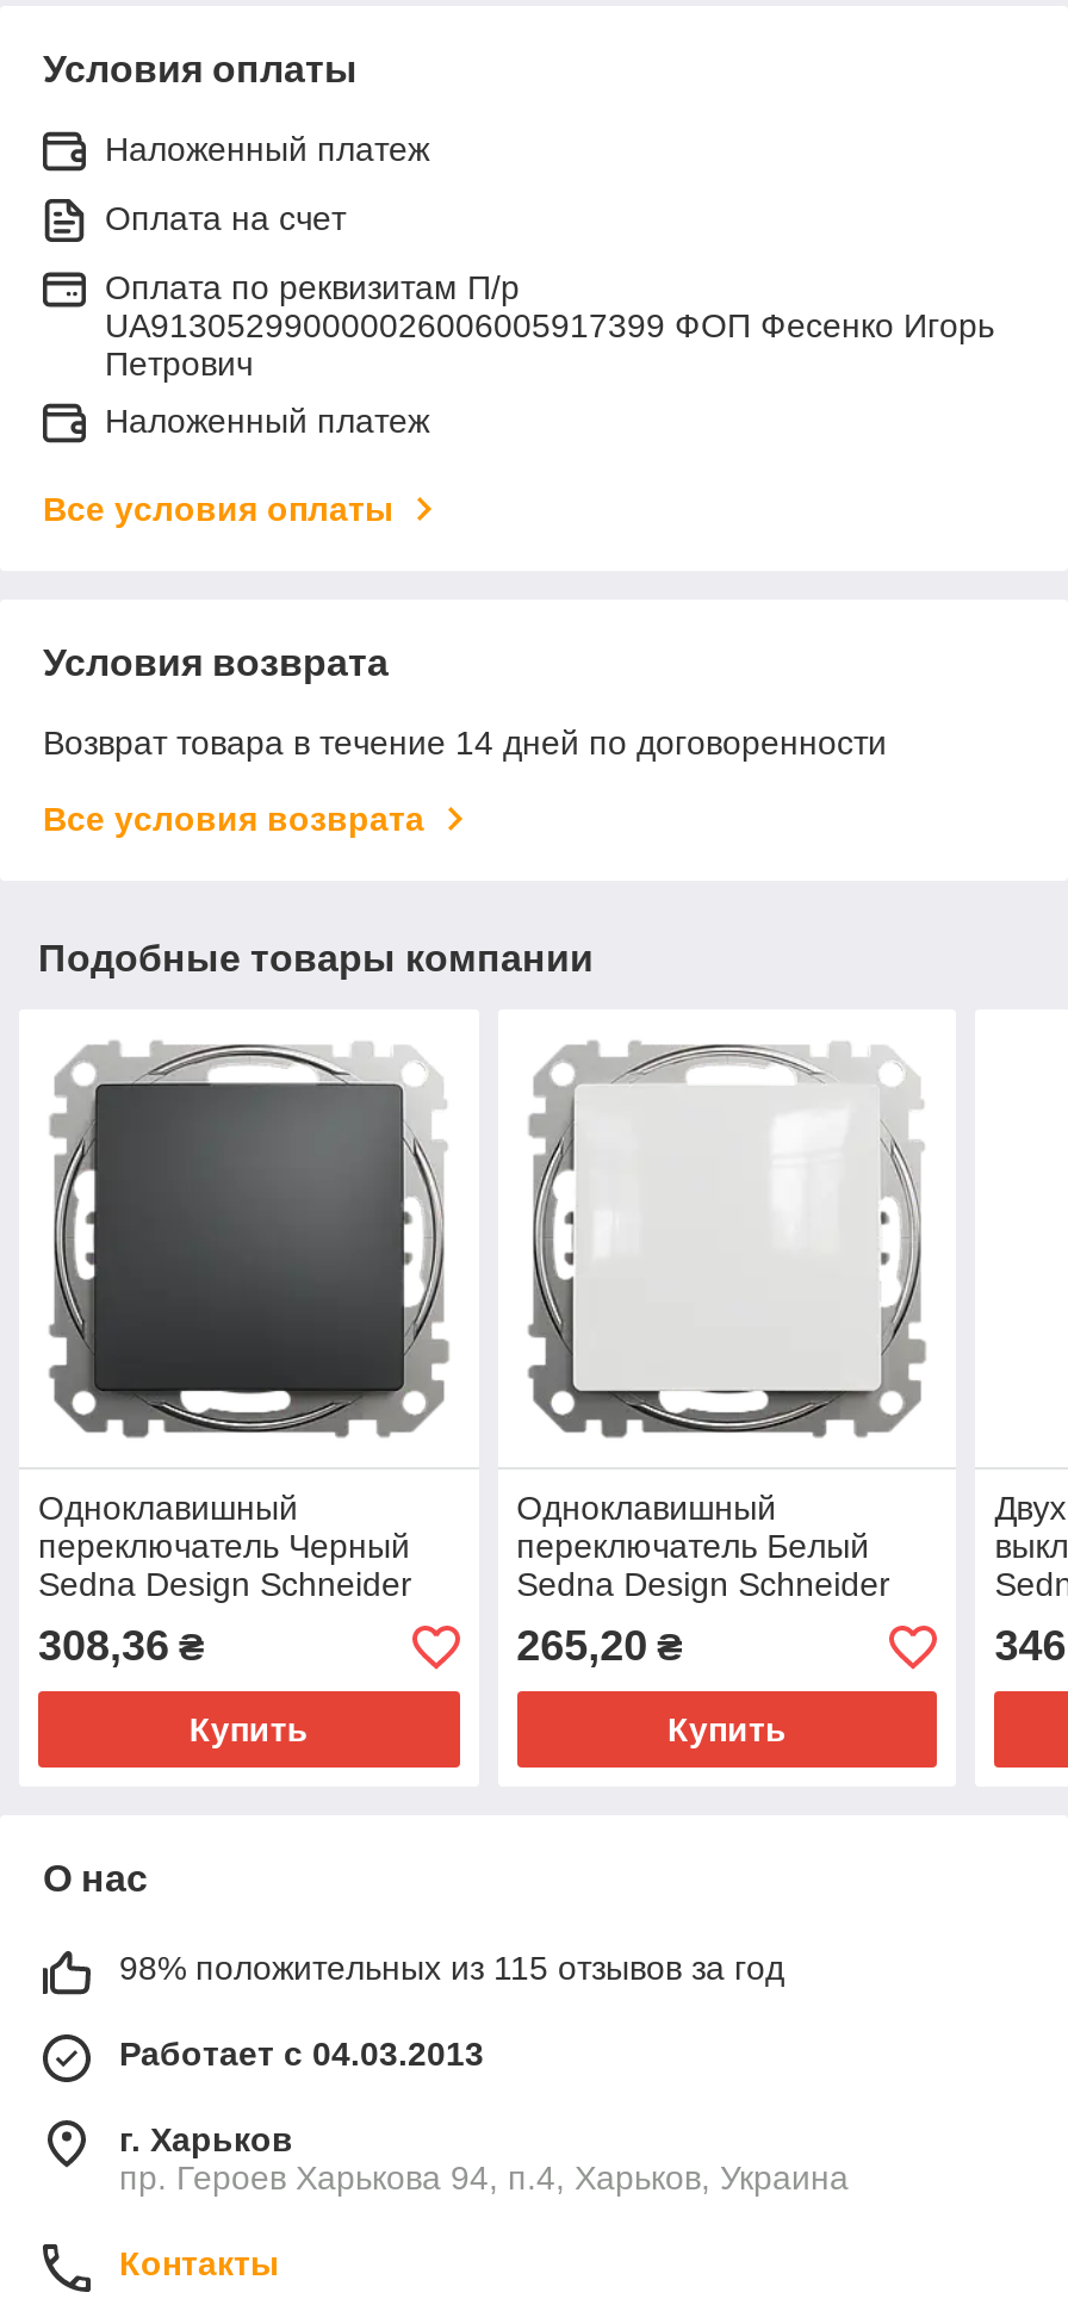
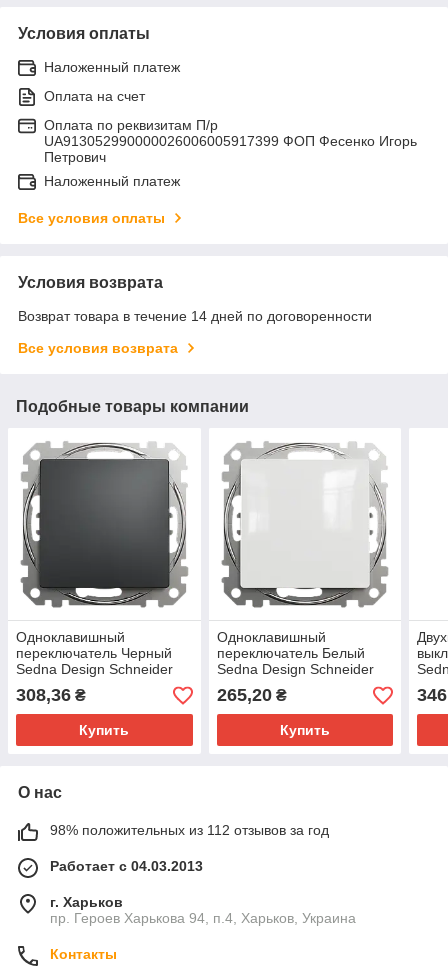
[119,1950,784,1988] 98% положительных из 115 отзывов за год -> [50,822,329,838] 98% положительных из 112 отзывов за год

